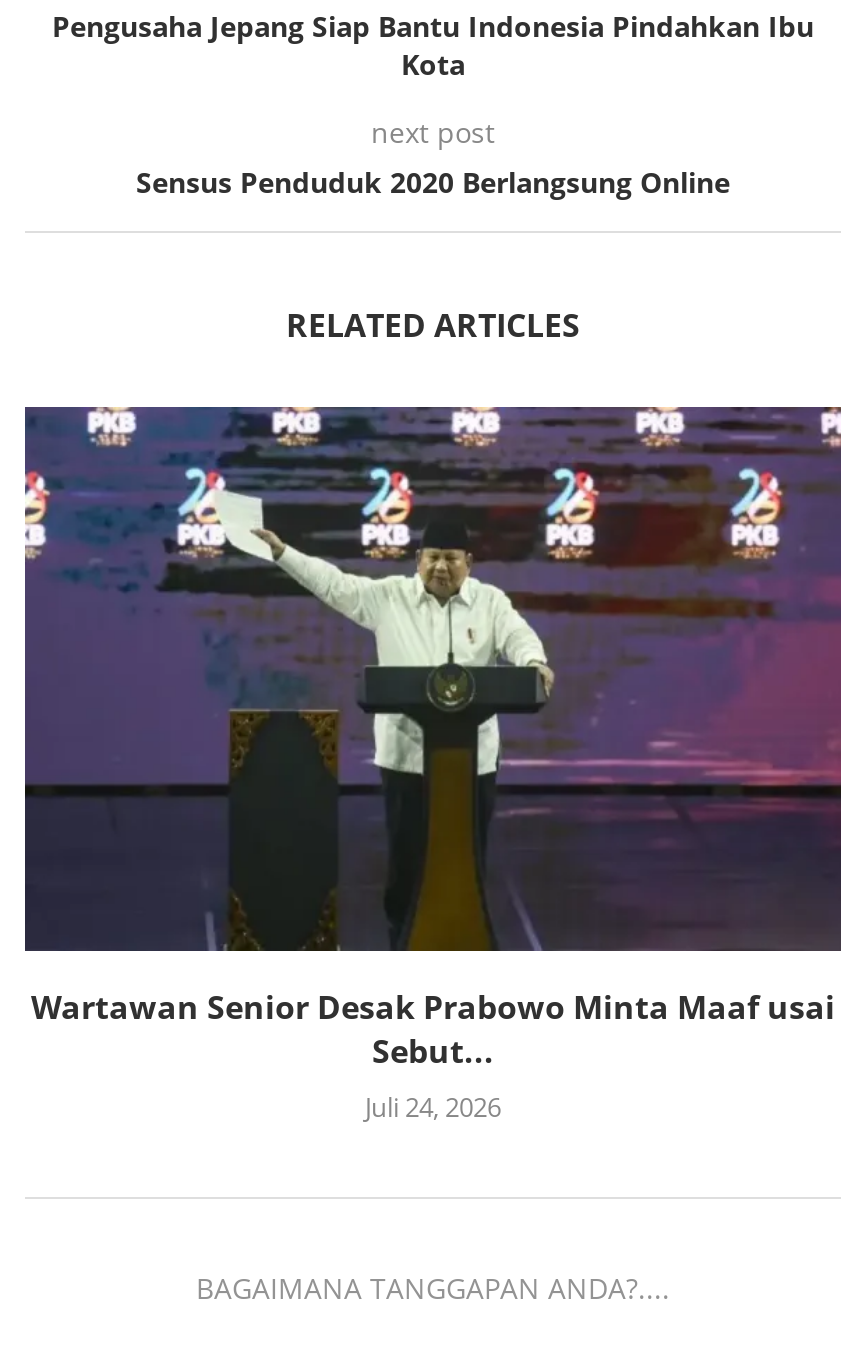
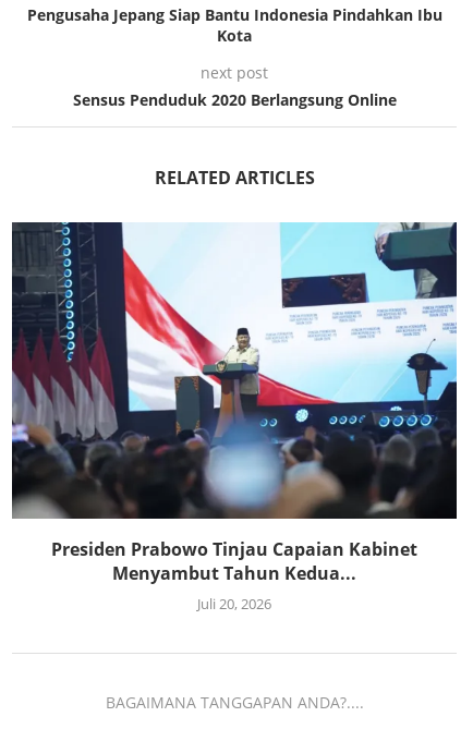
[23,404,843,1125] [image] | Wartawan Senior Desak Prabowo Minta Maaf usai | Sebut... | Juli 24, 2026 -> [11,221,458,613] [image] | Presiden Prabowo Tinjau Capaian Kabinet | Menyambut Tahun Kedua... | Juli 20, 2026

